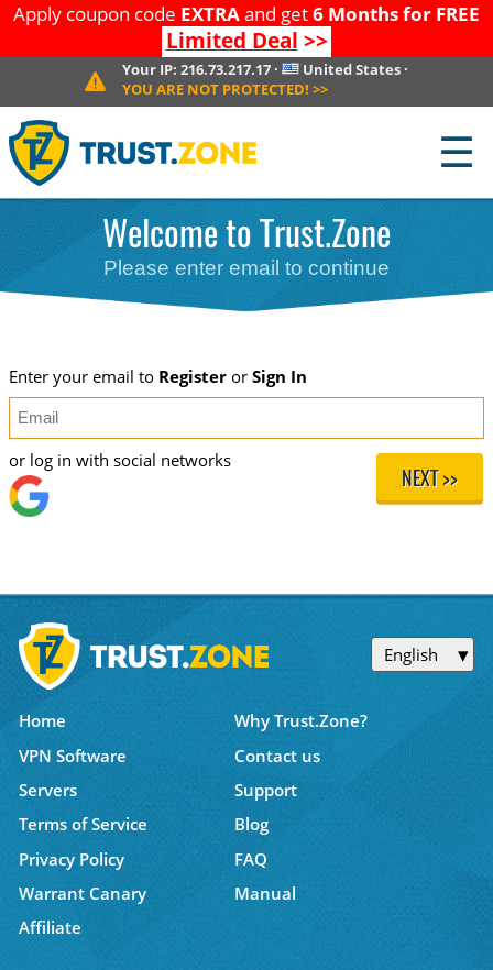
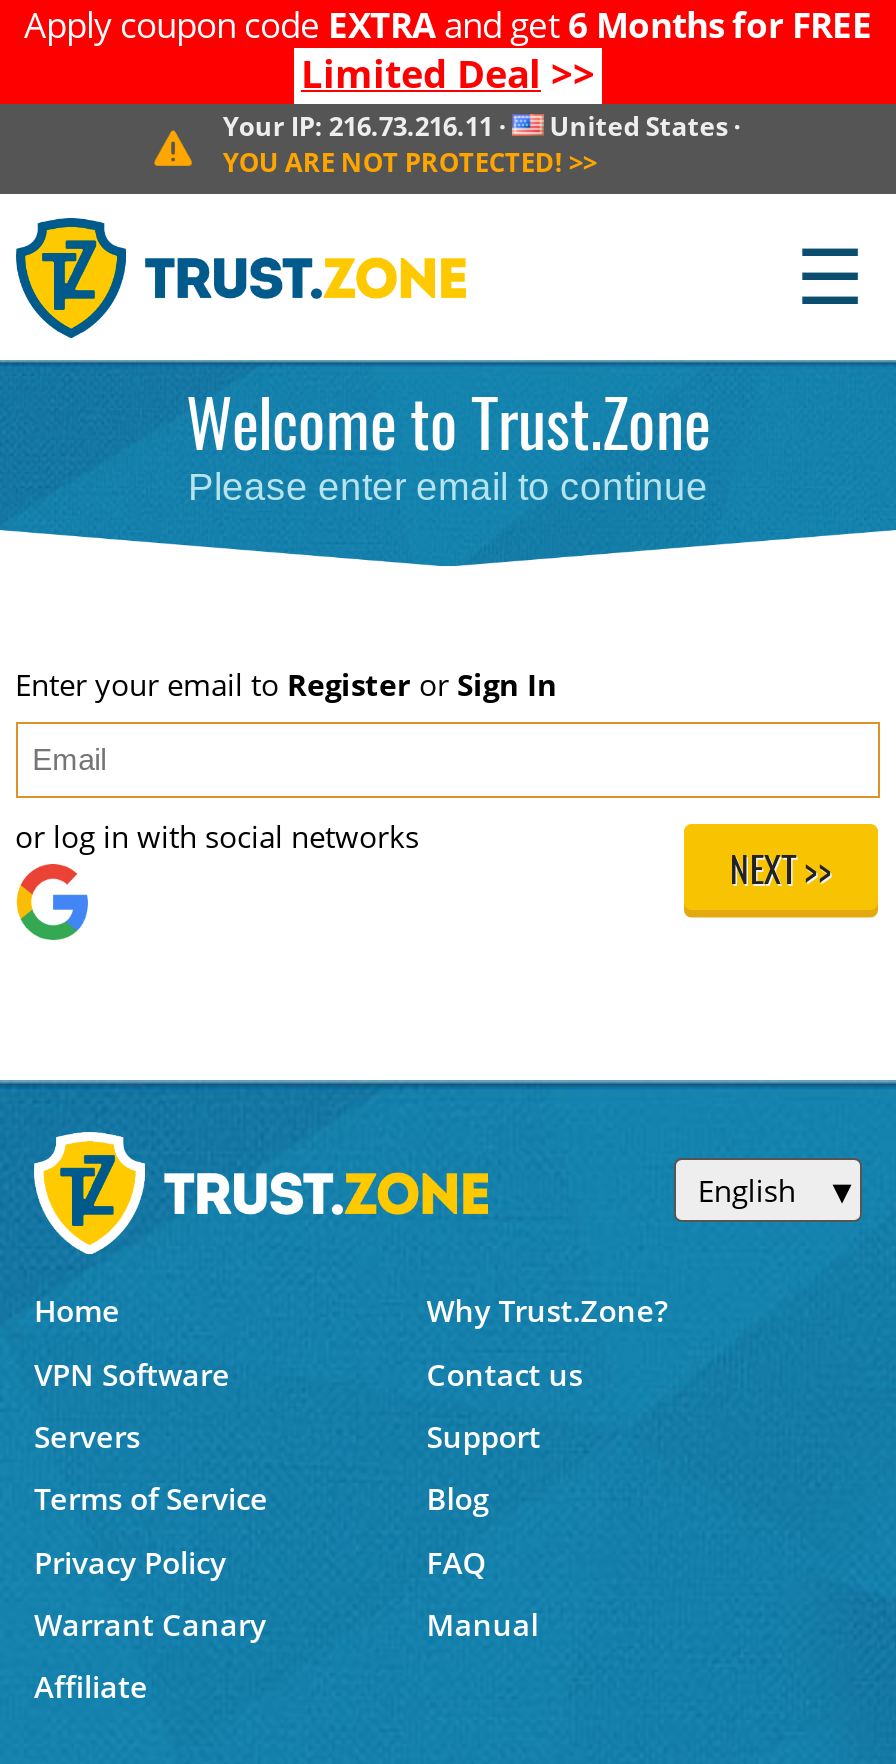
[122,59,408,79] Your IP: 216.73.217.17 · United States · -> [223,108,741,144] Your IP: 216.73.216.11 · United States ·

